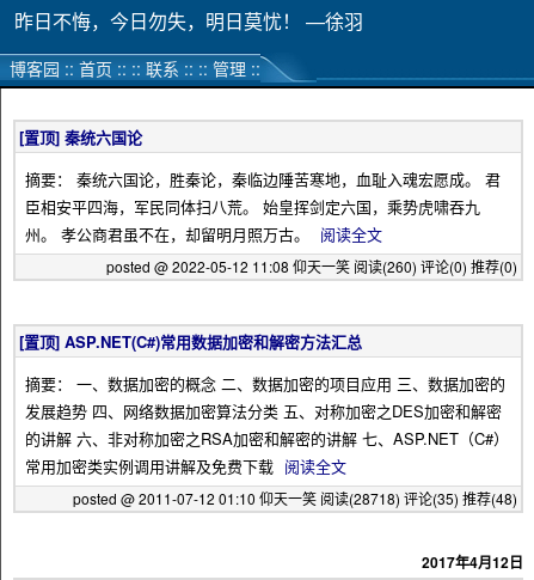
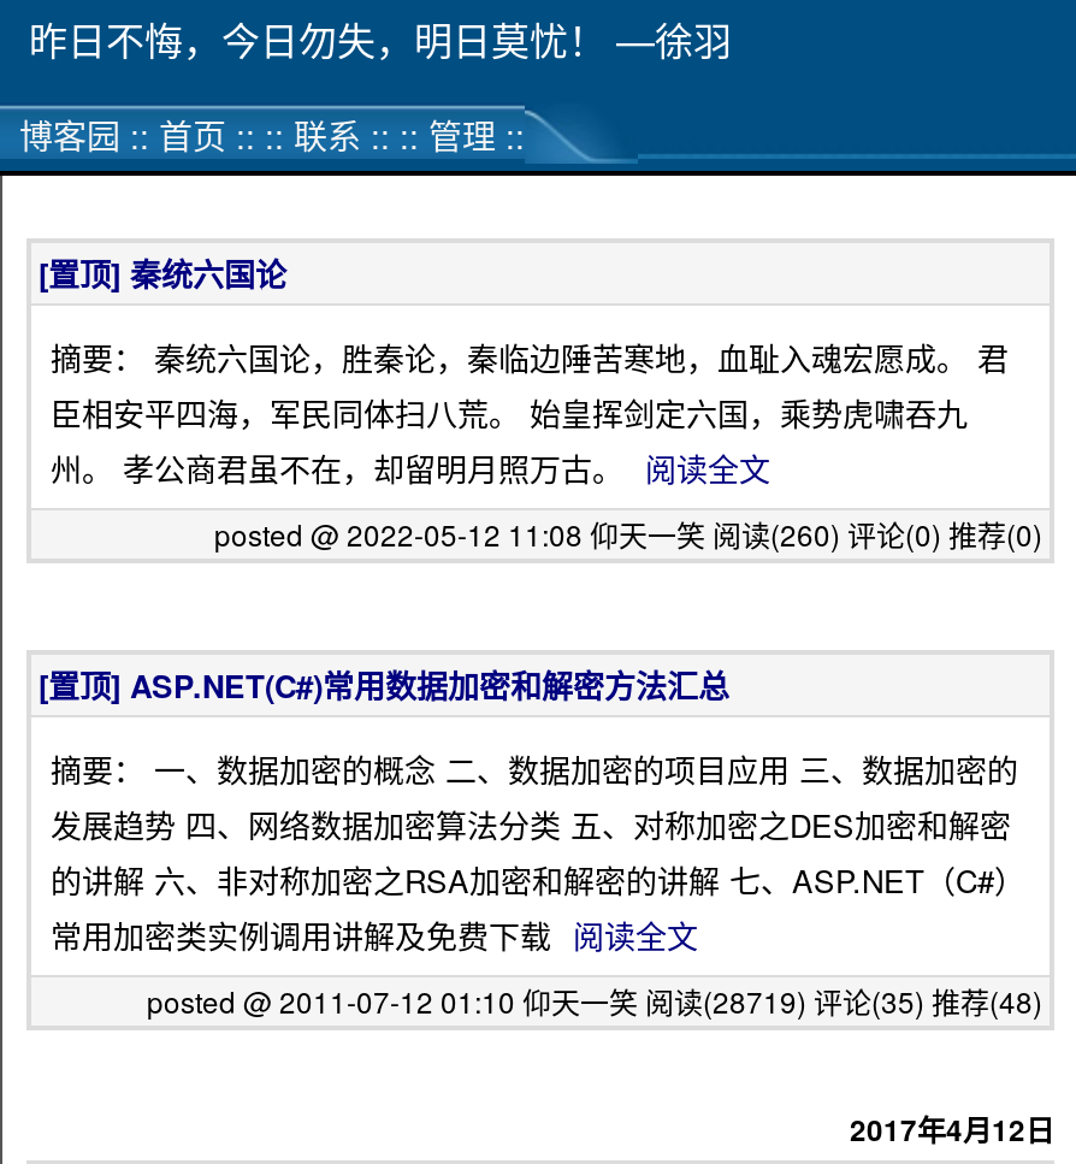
[73,488,517,508] posted @ 2011-07-12 01:10 仰天一笑阅读(28718) 评论(35) 推荐(48) -> [147,980,1042,1021] posted @ 2011-07-12 01:10 仰天一笑阅读(28719) 评论(35) 推荐(48)

